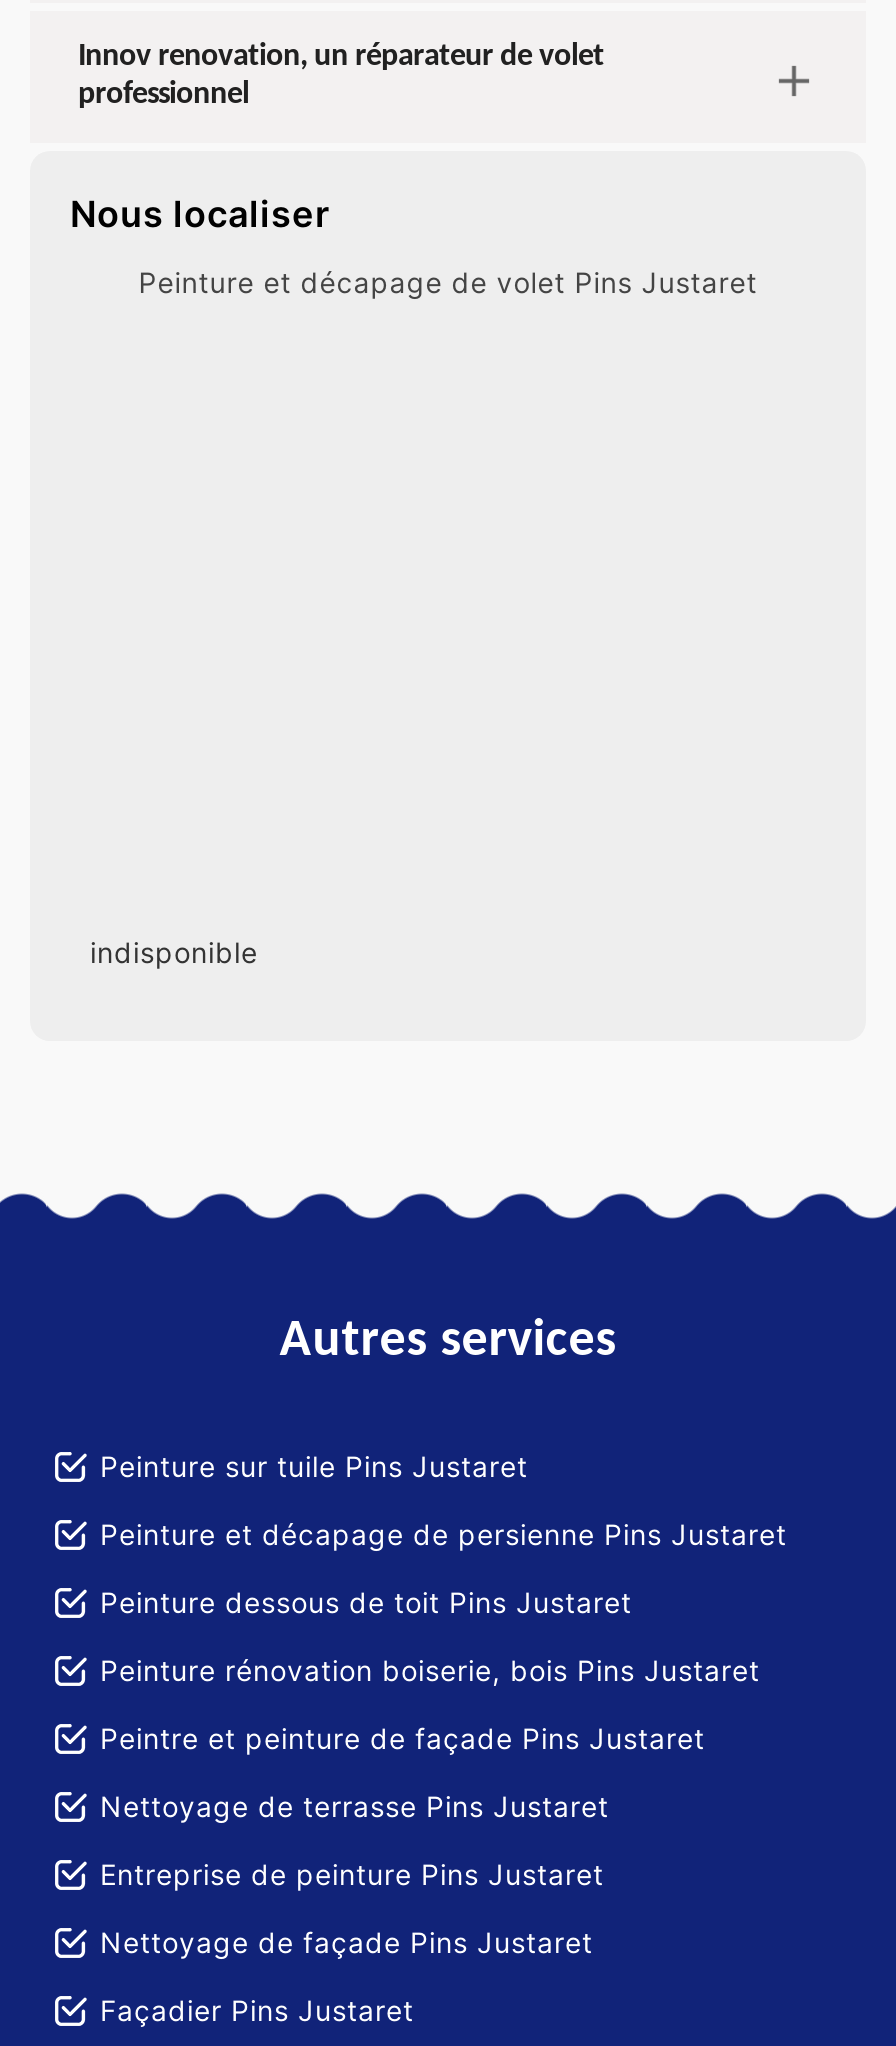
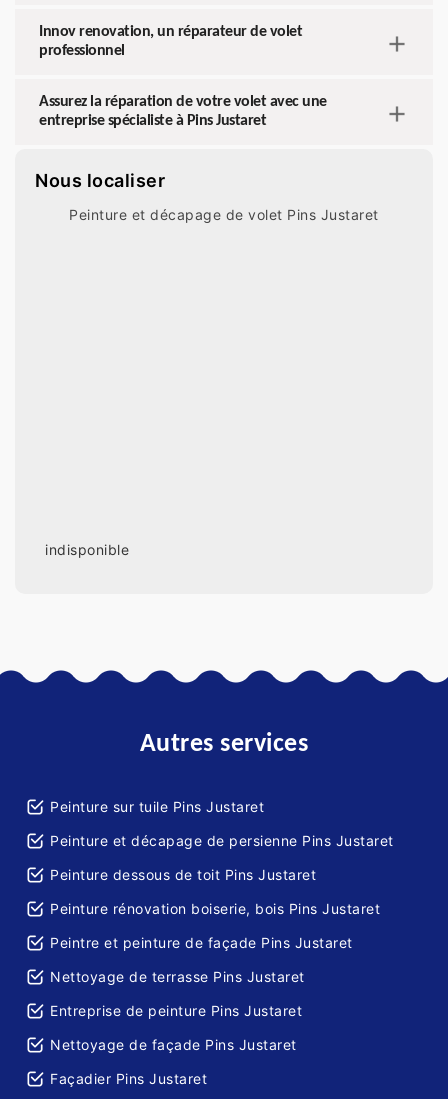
none -> [39,94,326,129] Assurez la réparation de votre volet avec une | entreprise spécialiste à Pins Justaret

